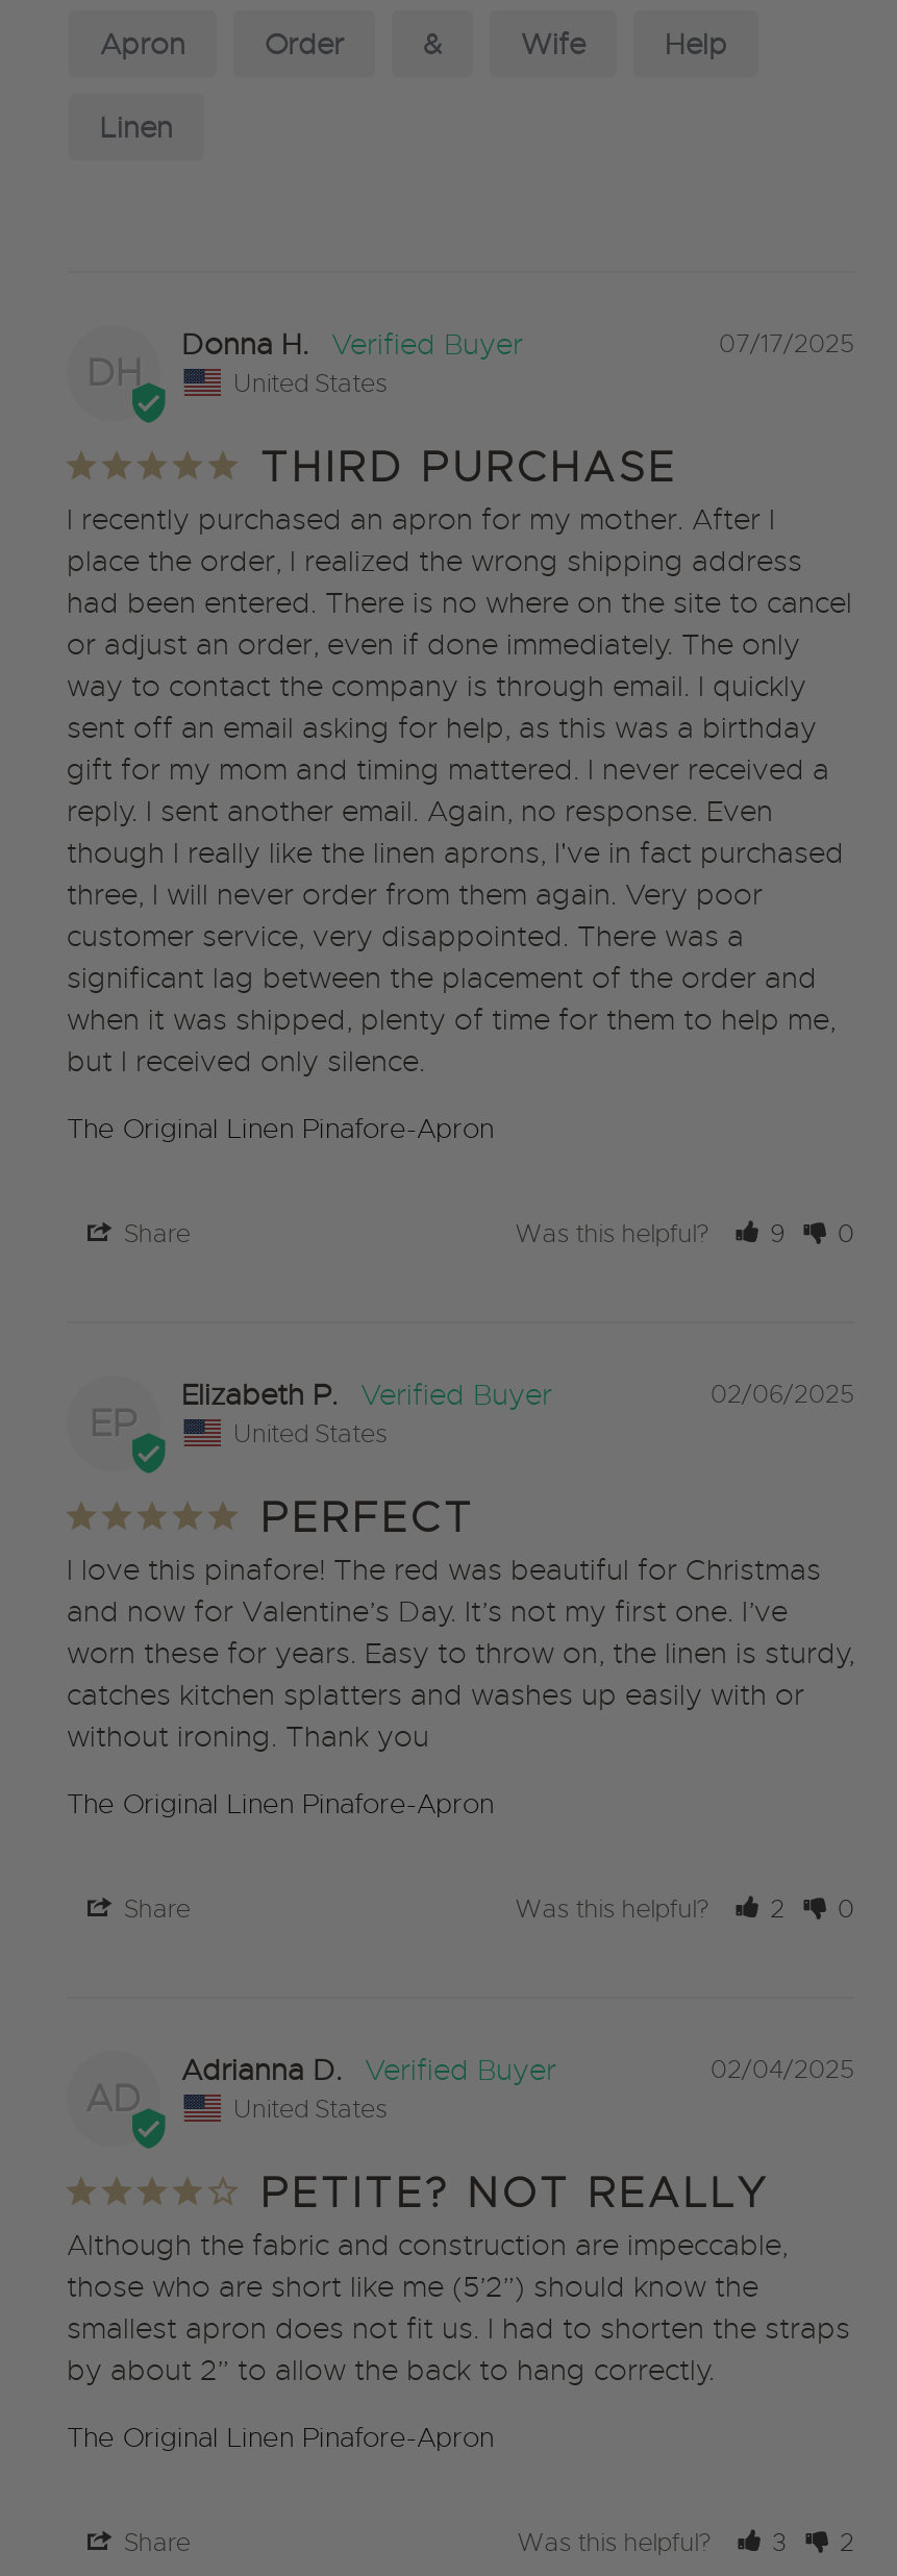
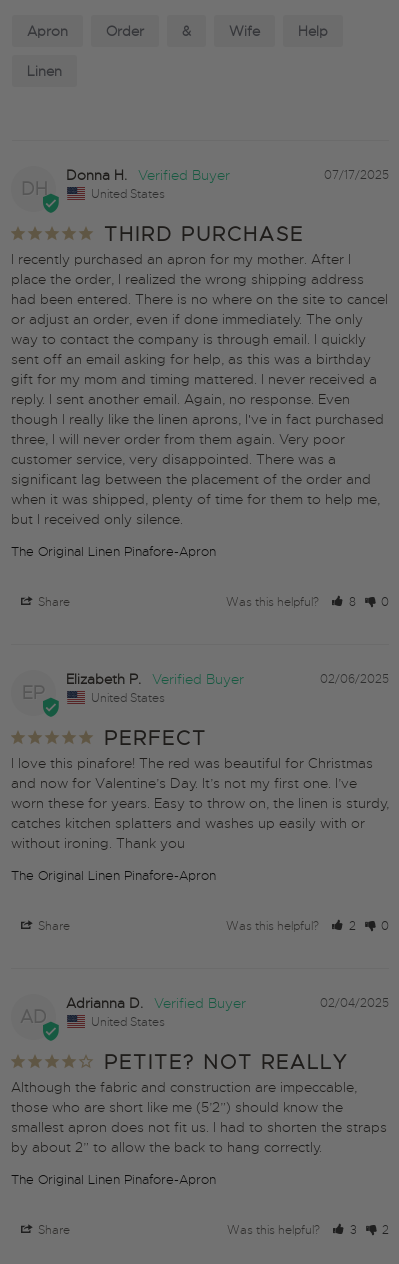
[764,1218,785,1249] 9 -> [346,594,356,609] 8

